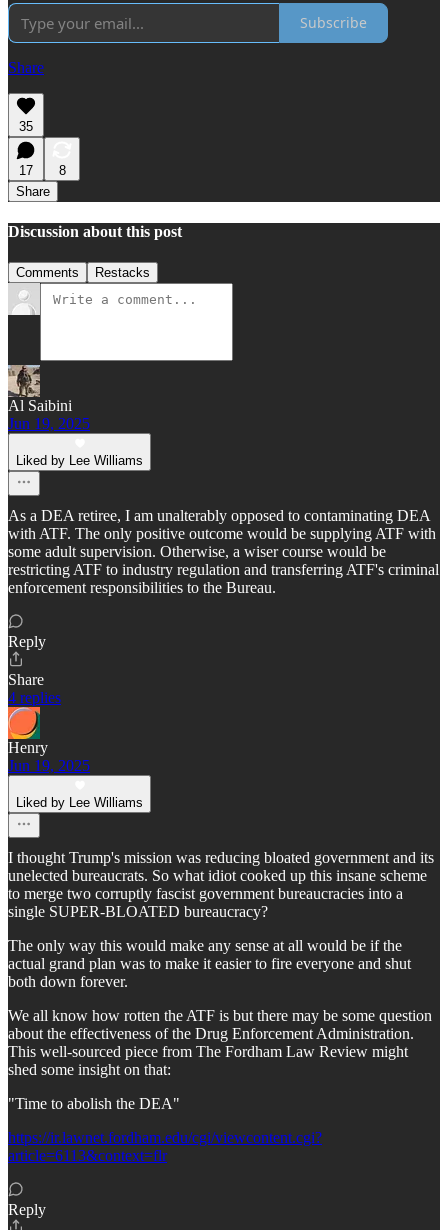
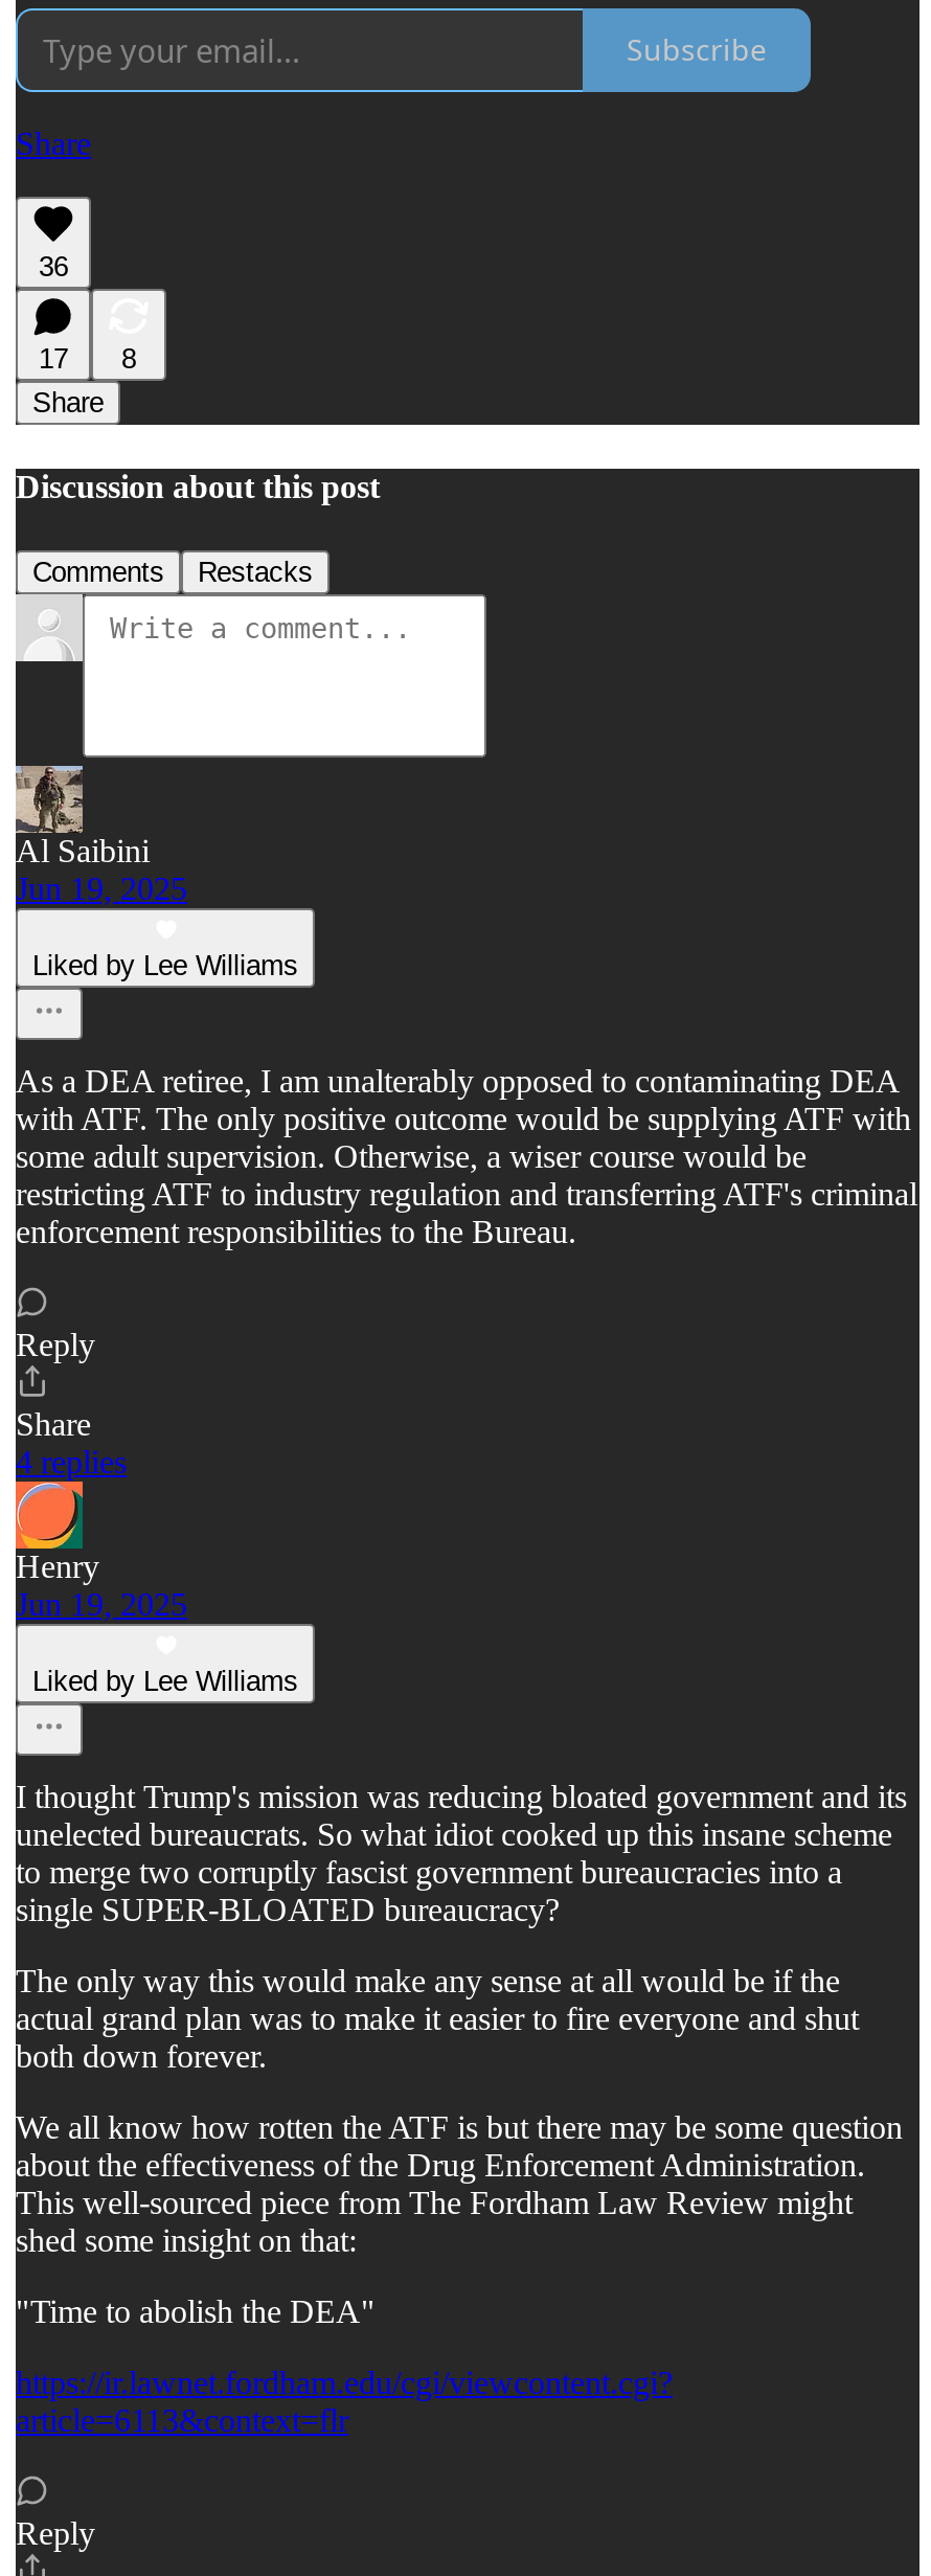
[19,119,33,134] 35 -> [39,251,68,282] 36

